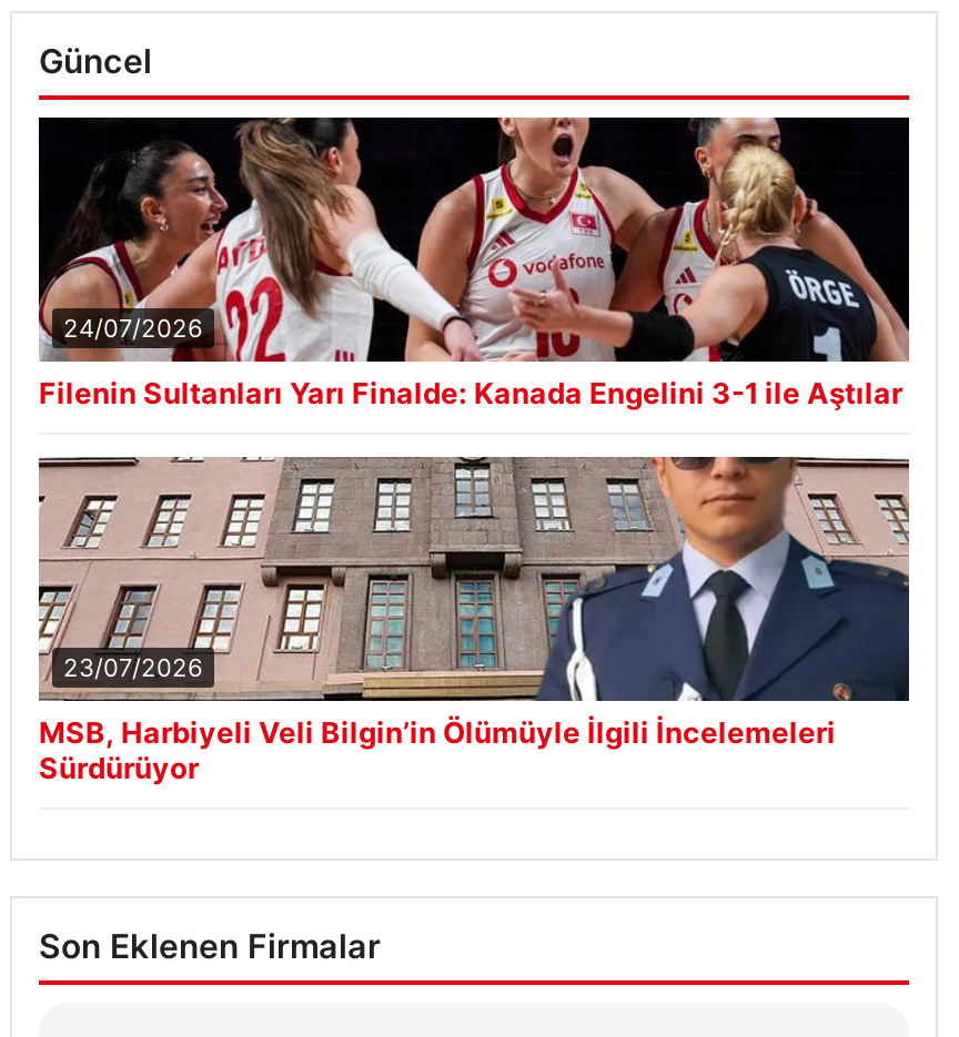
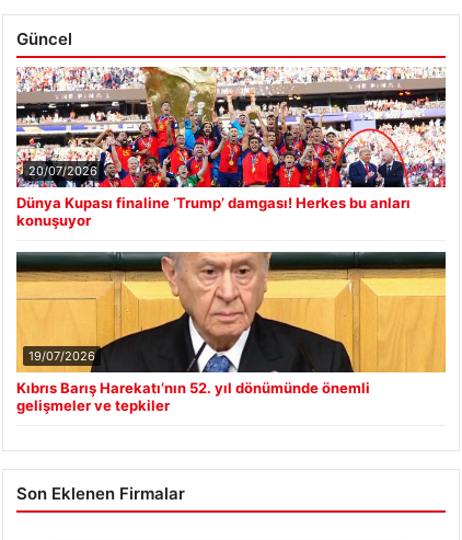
[37,115,911,357] [image] | 24/07/2026 -> [15,66,447,185] [image] | 20/07/2026
[39,374,902,410] Filenin Sultanları Yarı Finalde: Kanada Engelini 3-1 ile Aştılar -> [16,194,411,229] Dünya Kupası finaline ‘Trump’ damgası! Herkes bu anları | konuşuyor
[37,455,911,703] [image] | 23/07/2026 -> [15,251,447,374] [image] | 19/07/2026
[39,714,836,785] MSB, Harbiyeli Veli Bilgin’in Ölümüyle İlgili İncelemeleri | Sürdürüyor -> [16,379,370,414] Kıbrıs Barış Harekatı’nın 52. yıl dönümünde önemli | gelişmeler ve tepkiler

